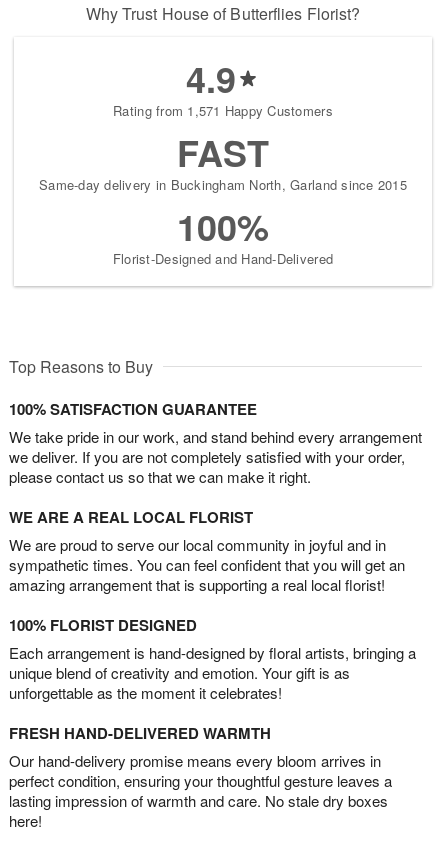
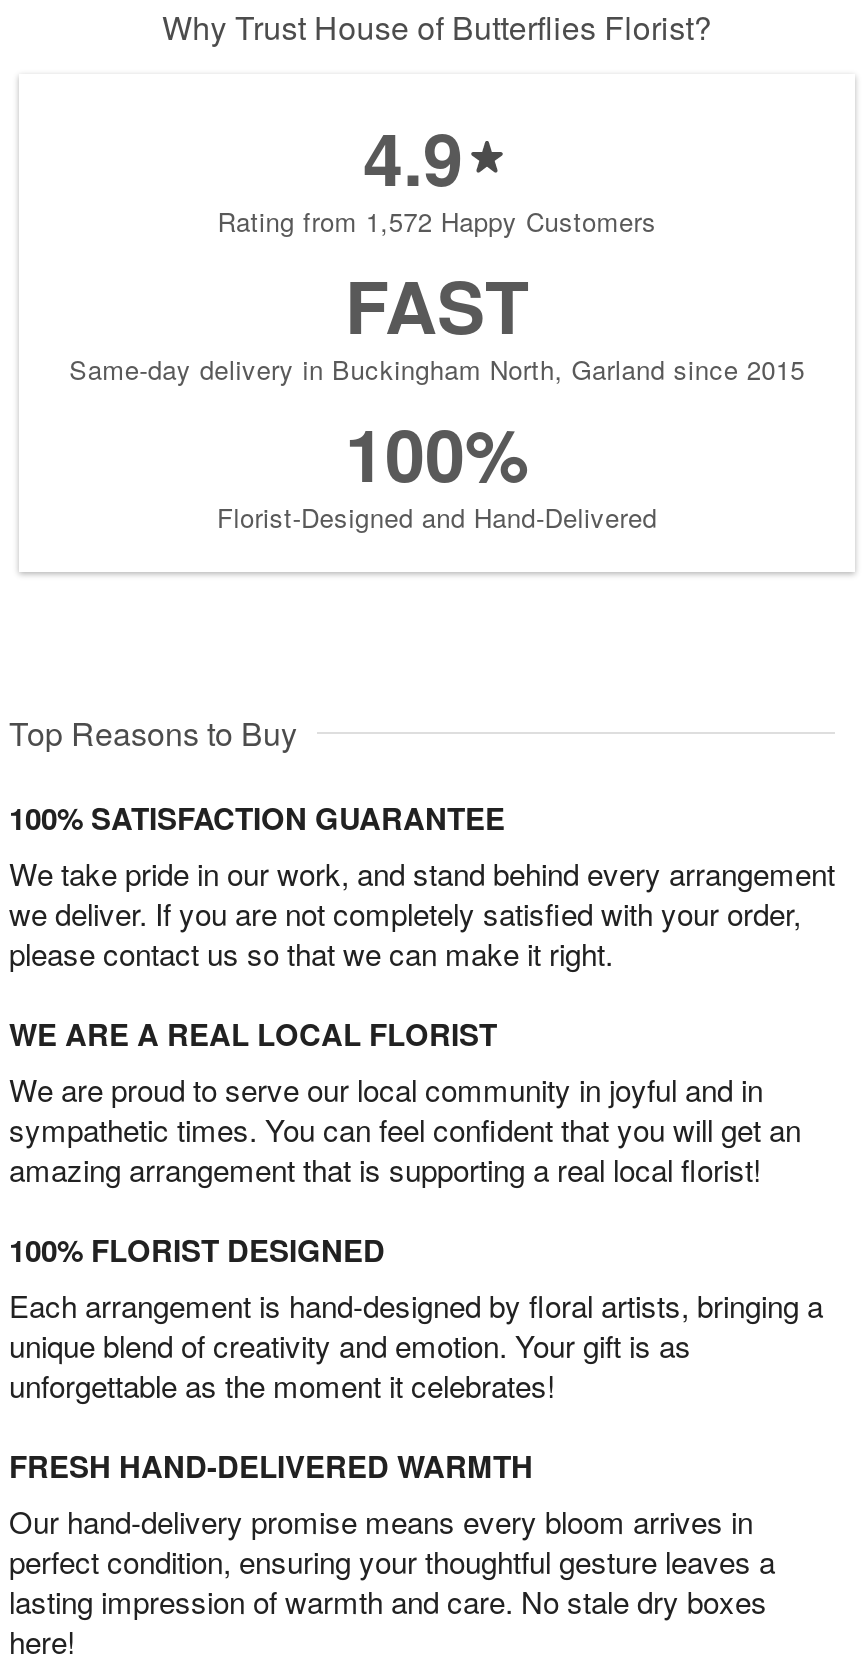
[113,101,333,120] Rating from 1,571 Happy Customers -> [217,203,657,241] Rating from 1,572 Happy Customers

